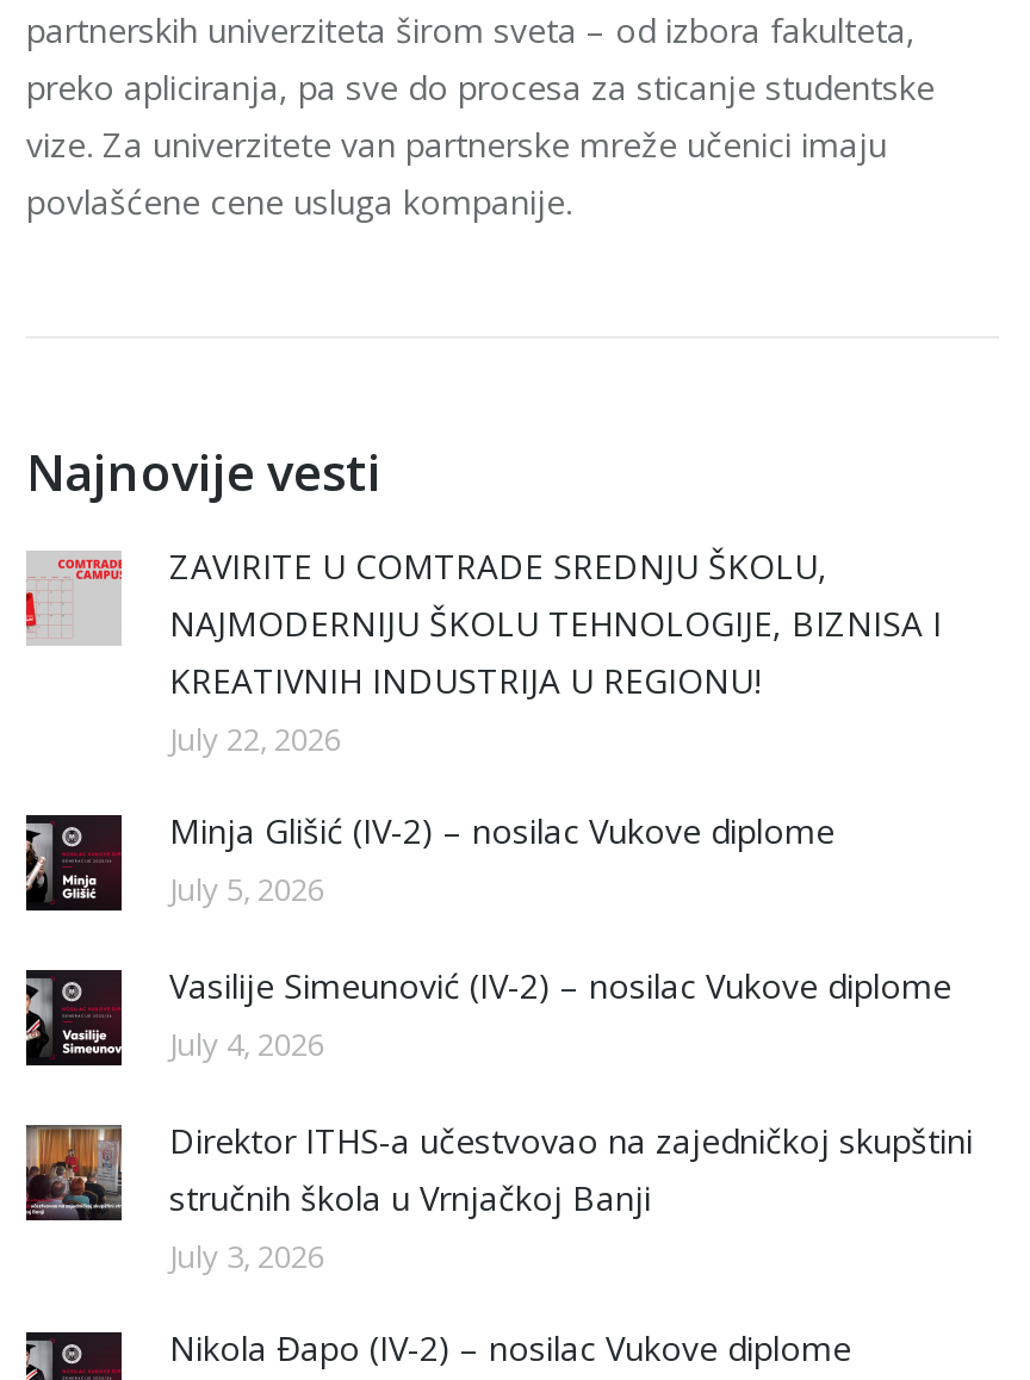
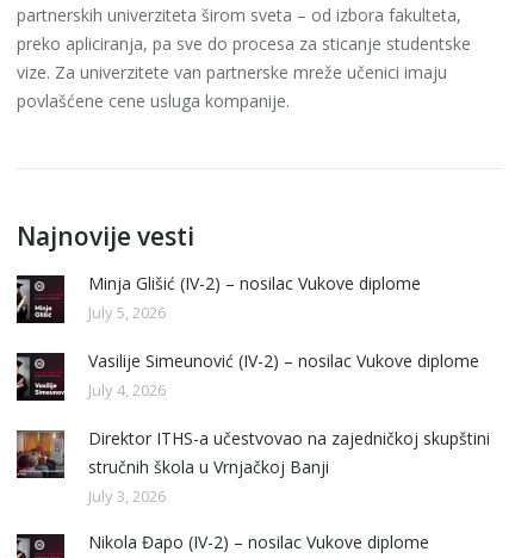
[24,544,942,761] [image] | ZAVIRITE U COMTRADE SREDNJU ŠKOLU, | NAJMODERNIJU ŠKOLU TEHNOLOGIJE, BIZNISA I | KREATIVNIH INDUSTRIJA U REGIONU! | July 22, 2026 -> none

